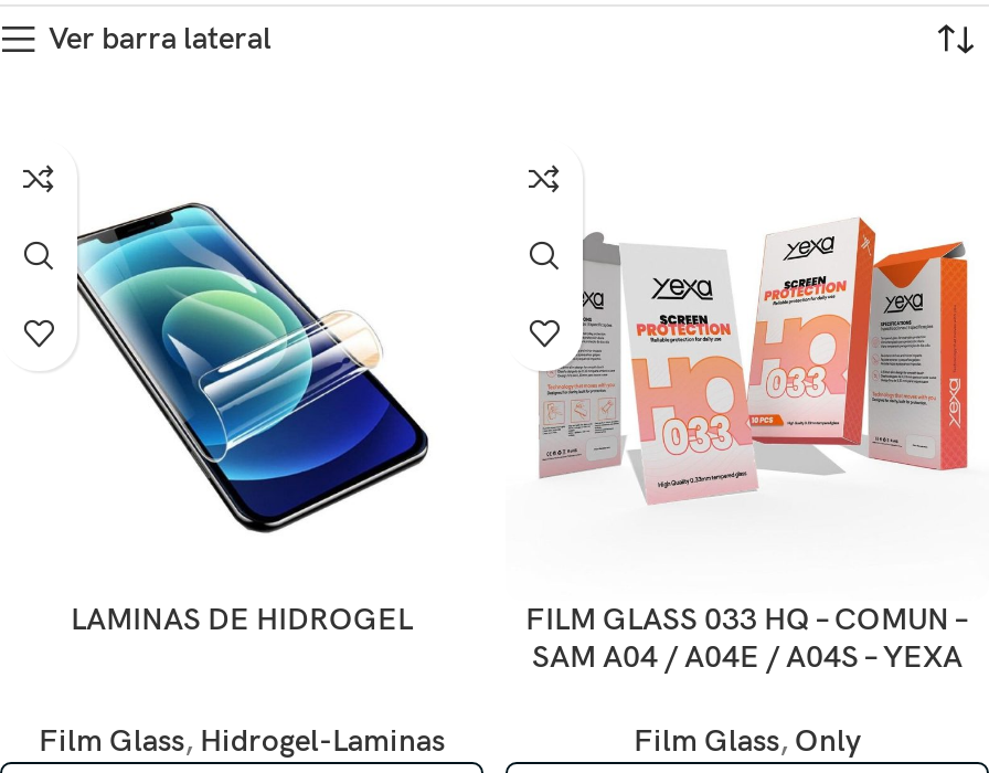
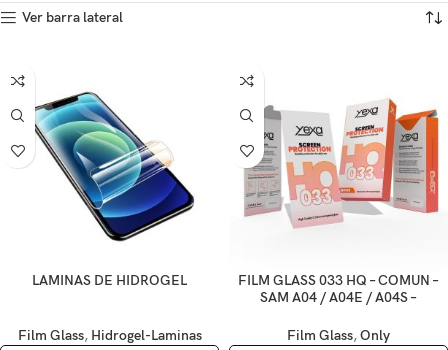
[532,638,963,676] SAM A04 / A04E / A04S – YEXA -> [260,289,417,306] SAM A04 / A04E / A04S –

